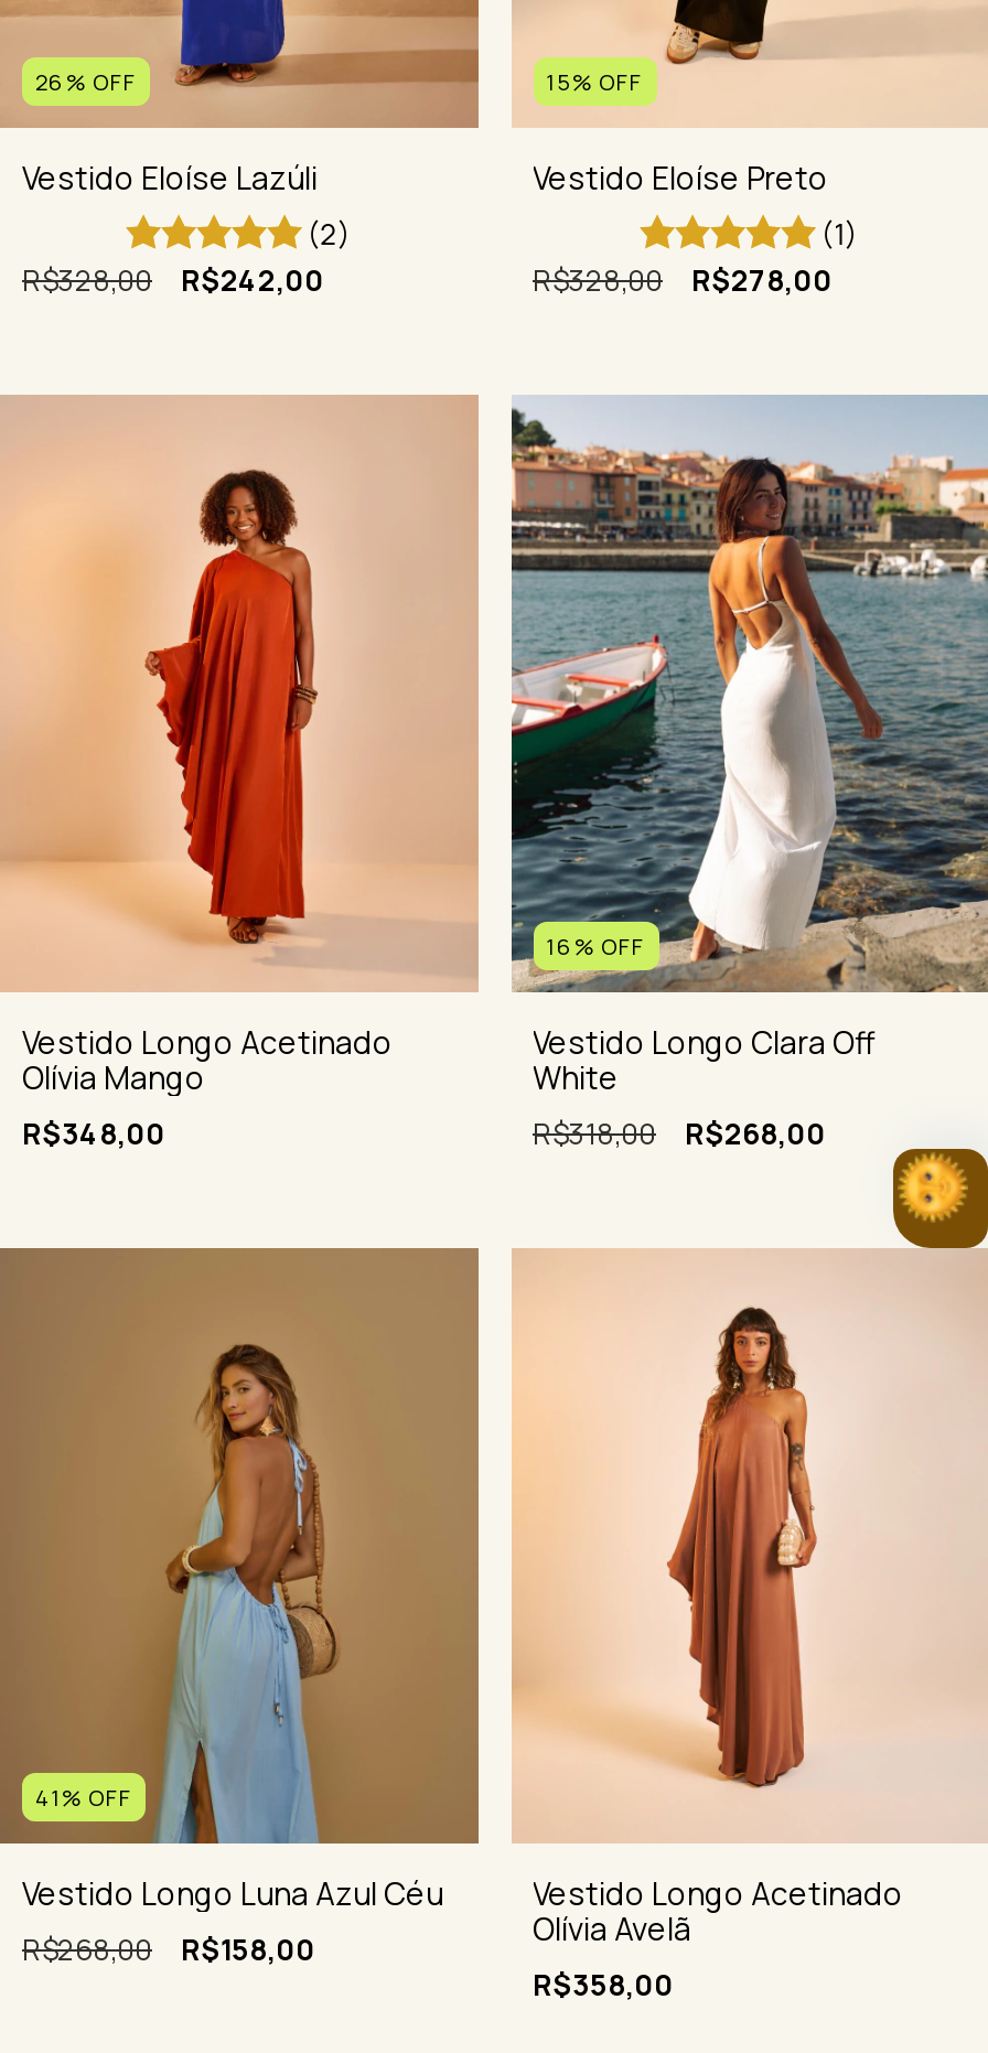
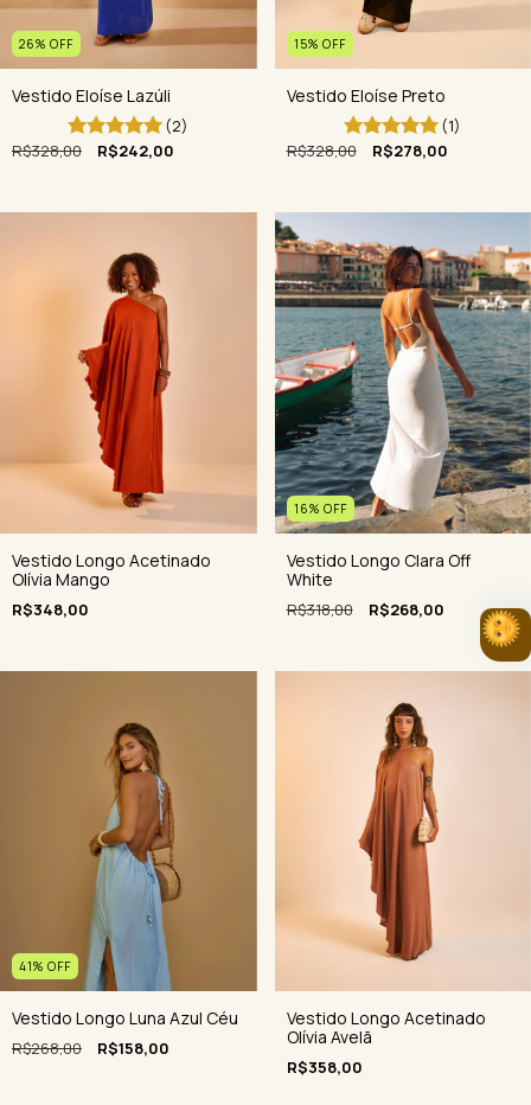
[891,1131,981,1250] [image] -> [479,607,527,671] [image]

